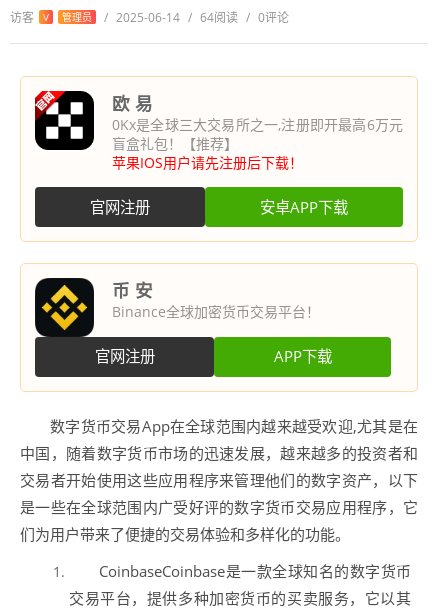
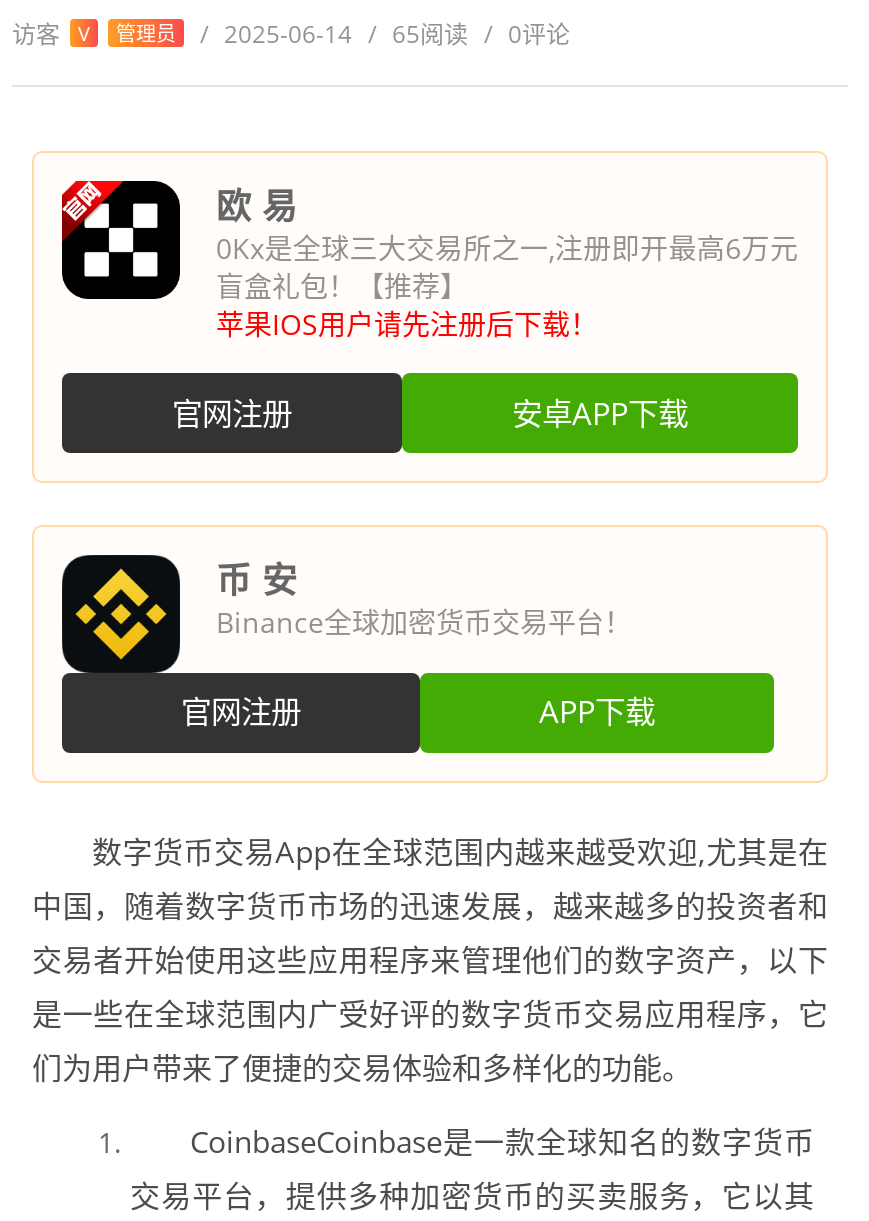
[10,9,289,26] 访客 V 管理员 / 2025-06-14 / 64阅读 / 0评论 -> [12,17,570,51] 访客 V 管理员 / 2025-06-14 / 65阅读 / 0评论

